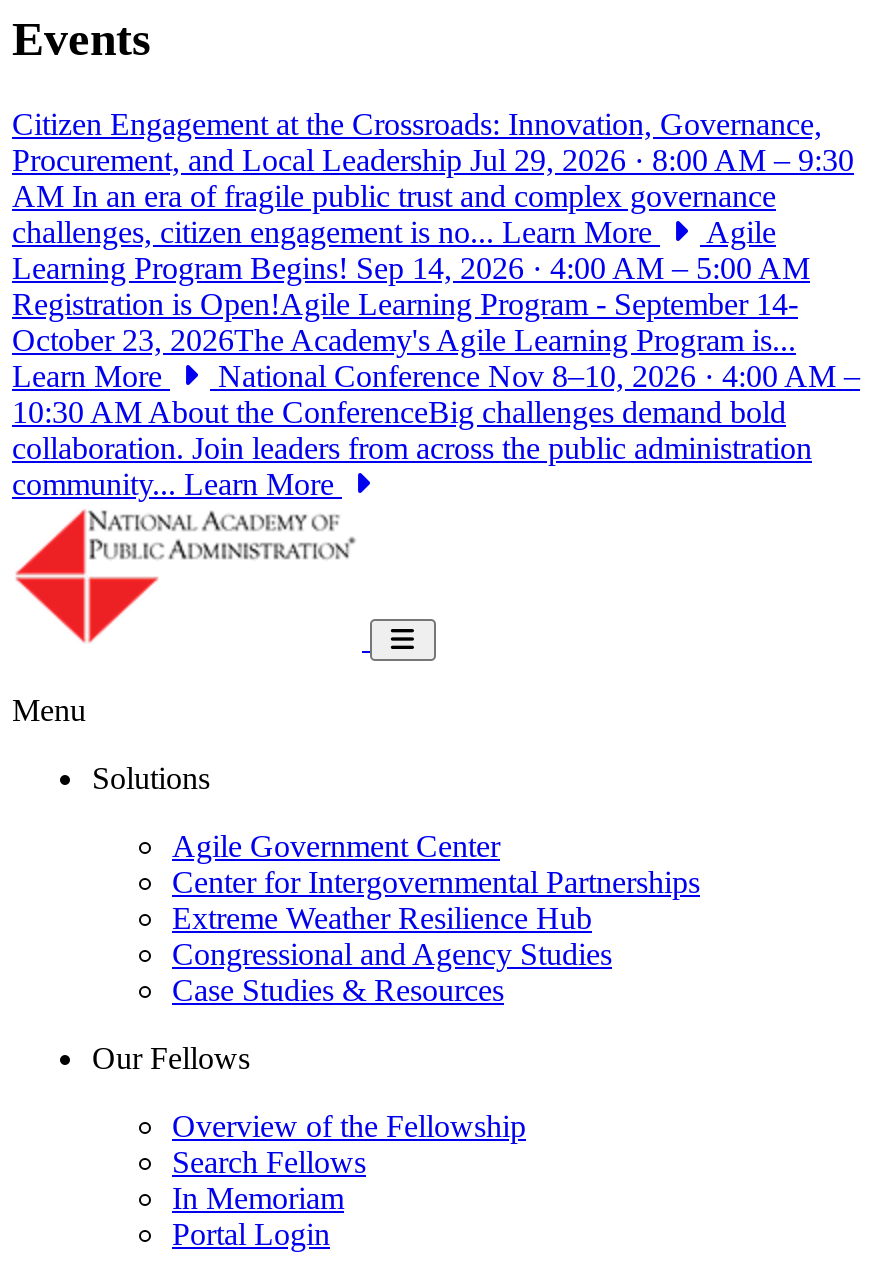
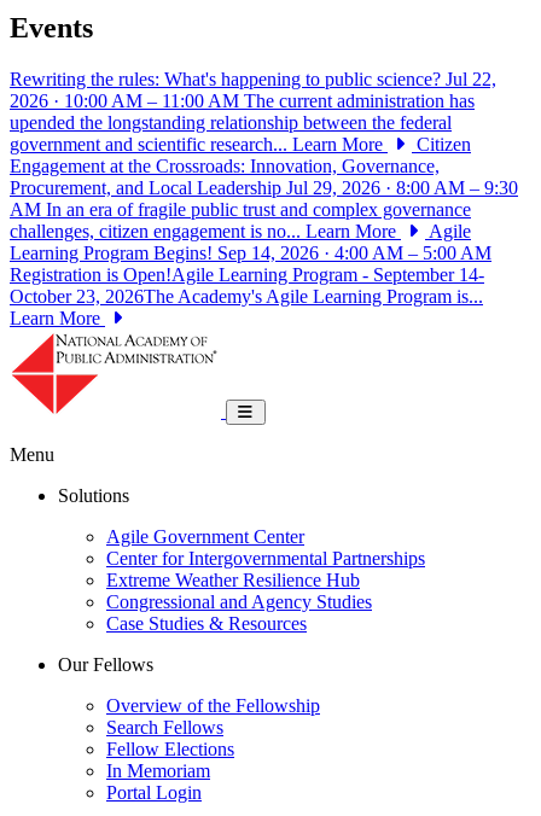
[12,107,822,141] Citizen Engagement at the Crossroads: Innovation, Governance, -> [10,69,496,176] Rewriting the rules: What's happening to public science? Jul 22, | 2026 · 10:00 AM – 11:00 AM The current administration has | upended the longstanding relationship between the federal | government and scientific research... Learn More | Citizen | Engagement at the Crossroads: Innovation, Governance,
moved [12,143,854,393] -> [10,178,518,329]: Procurement, and Local Leadership Jul 29, 2026 · 8:00 AM – 9:30 | AM In an era of fragile public trust and complex governance | challenges, citizen engagement is no... Learn More | Agile | Learning Program Begins! Sep 14, 2026 · 4:00 AM – 5:00 AM | Registration is Open!Agile Learning Program - September 14- | October 23, 2026The Academy's Agile Learning Program is... | Learn More
[12,359,860,501] National Conference Nov 8–10, 2026 · 4:00 AM – | 10:30 AM About the ConferenceBig challenges demand bold | collaboration. Join leaders from across the public administration | community... Learn More -> none
none -> [106,739,234,760] Fellow Elections

